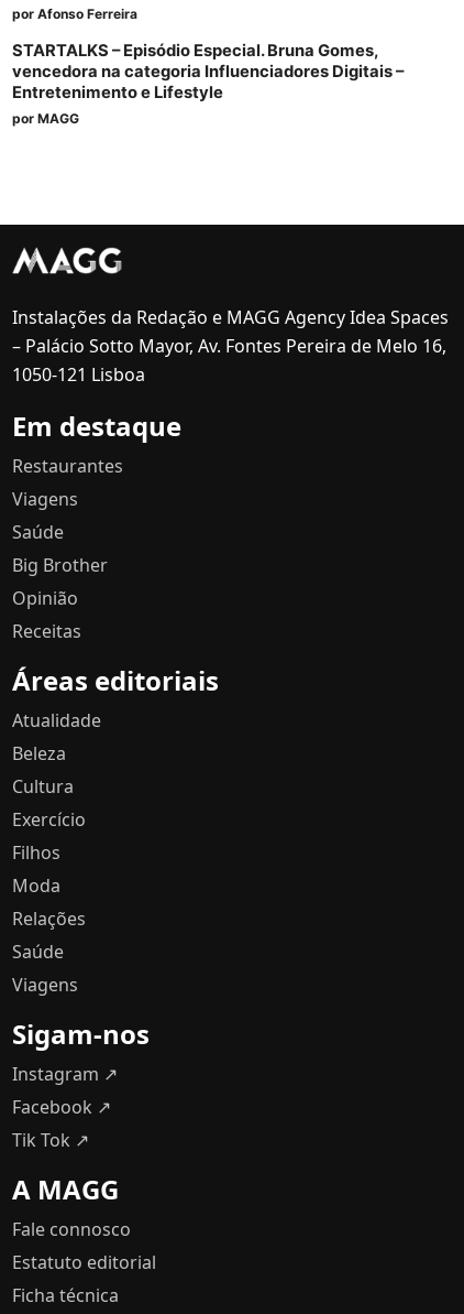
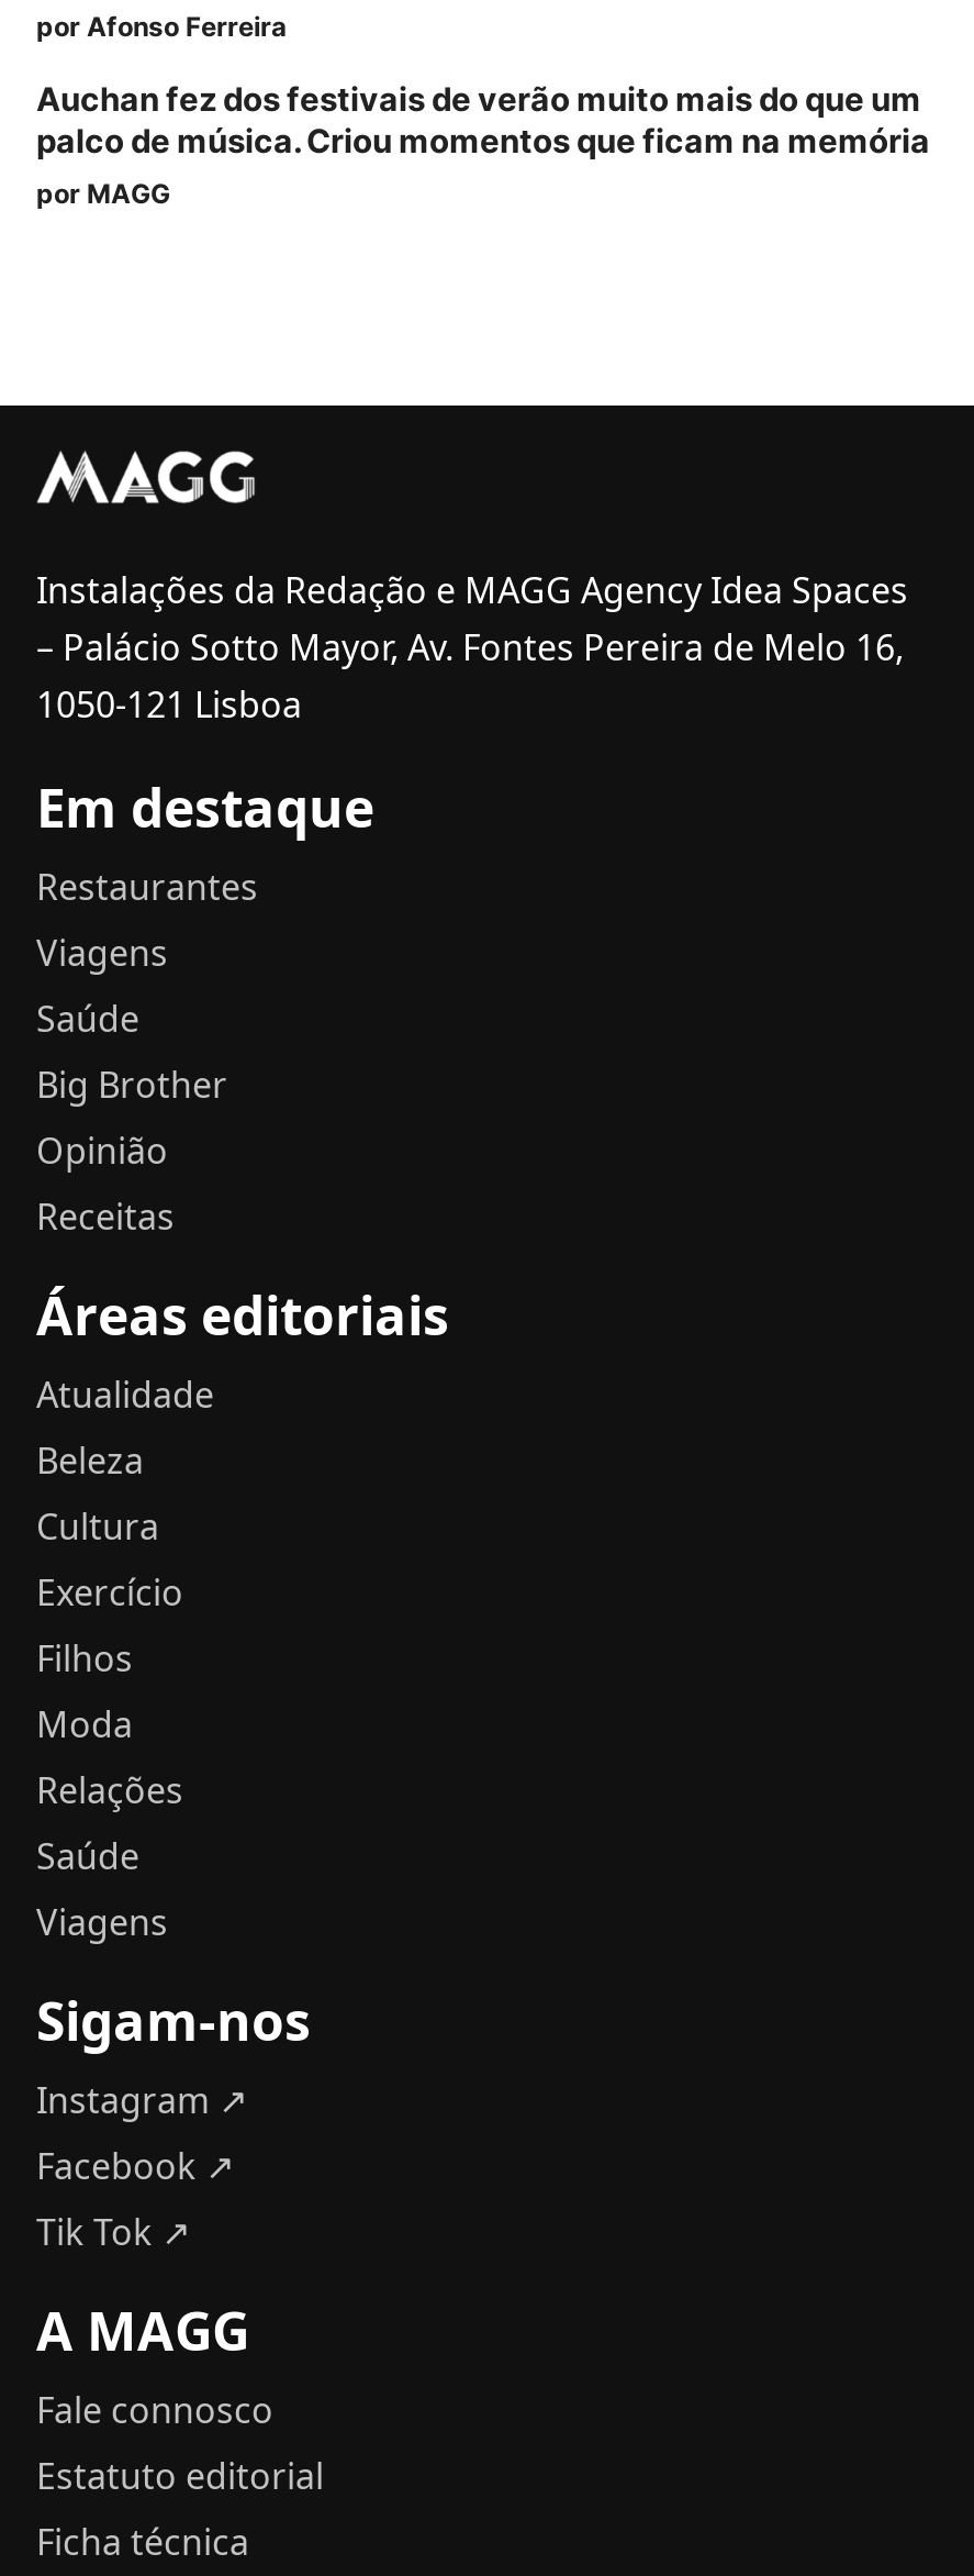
[12,41,404,102] STARTALKS – Episódio Especial. Bruna Gomes, | vencedora na categoria Influenciadores Digitais – | Entretenimento e Lifestyle -> [36,80,930,161] Auchan fez dos festivais de verão muito mais do que um | palco de música. Criou momentos que ficam na memória

